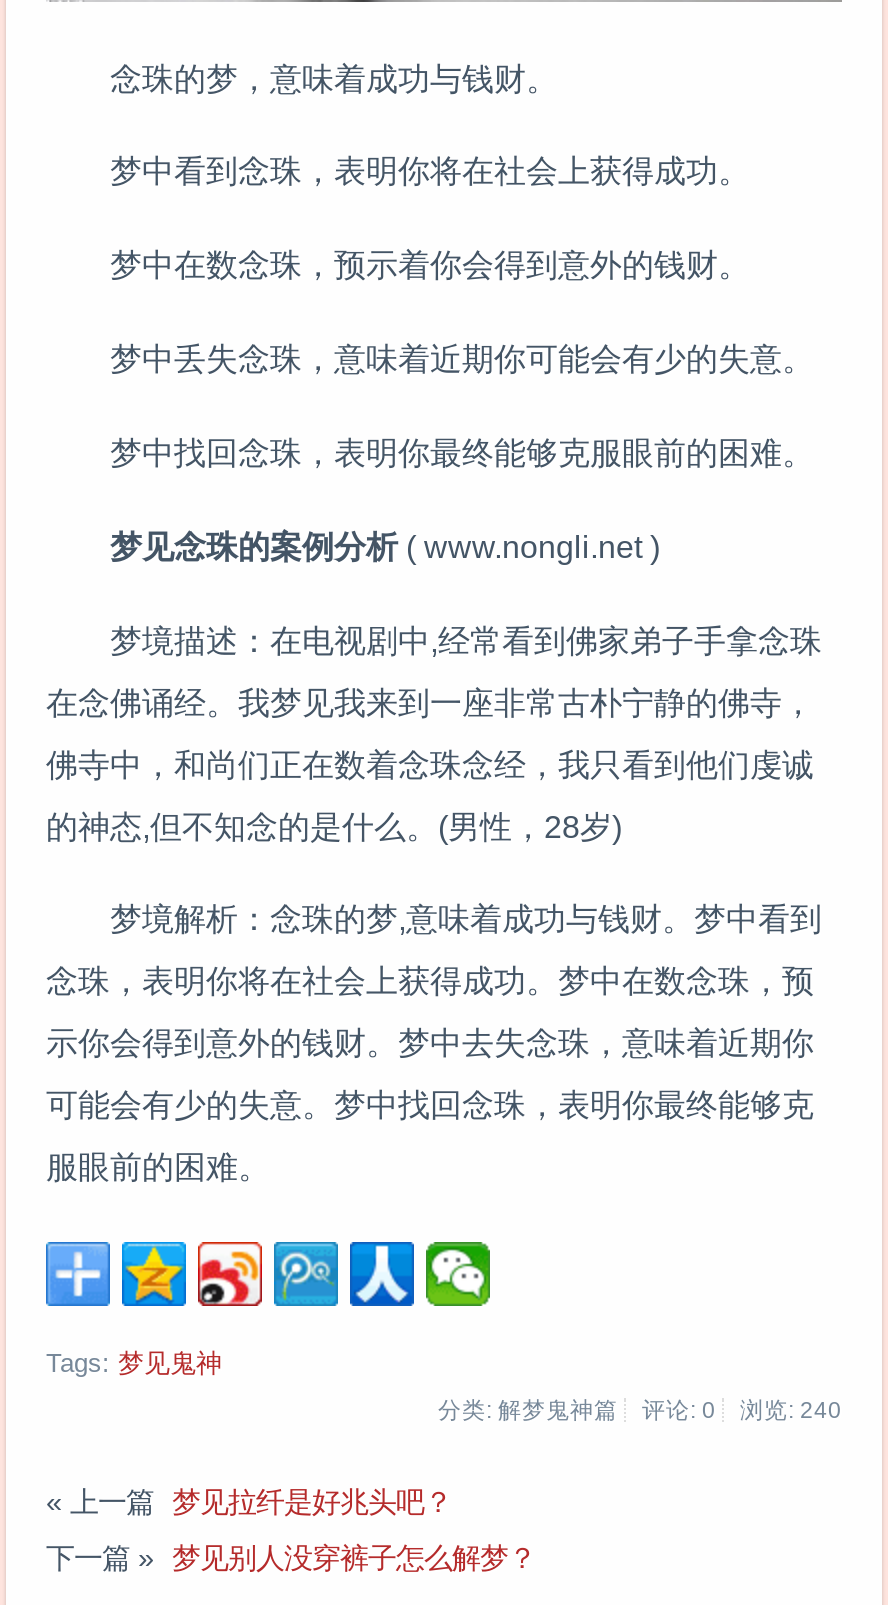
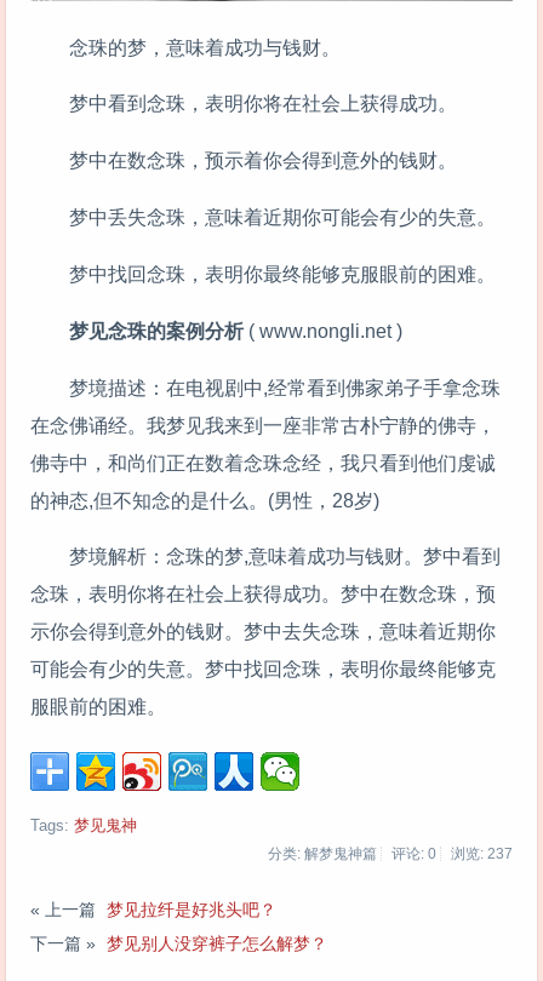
[438,1399,842,1423] 分类: 解梦鬼神篇 评论: 0 浏览: 240 -> [268,847,513,861] 分类: 解梦鬼神篇 评论: 0 浏览: 237

